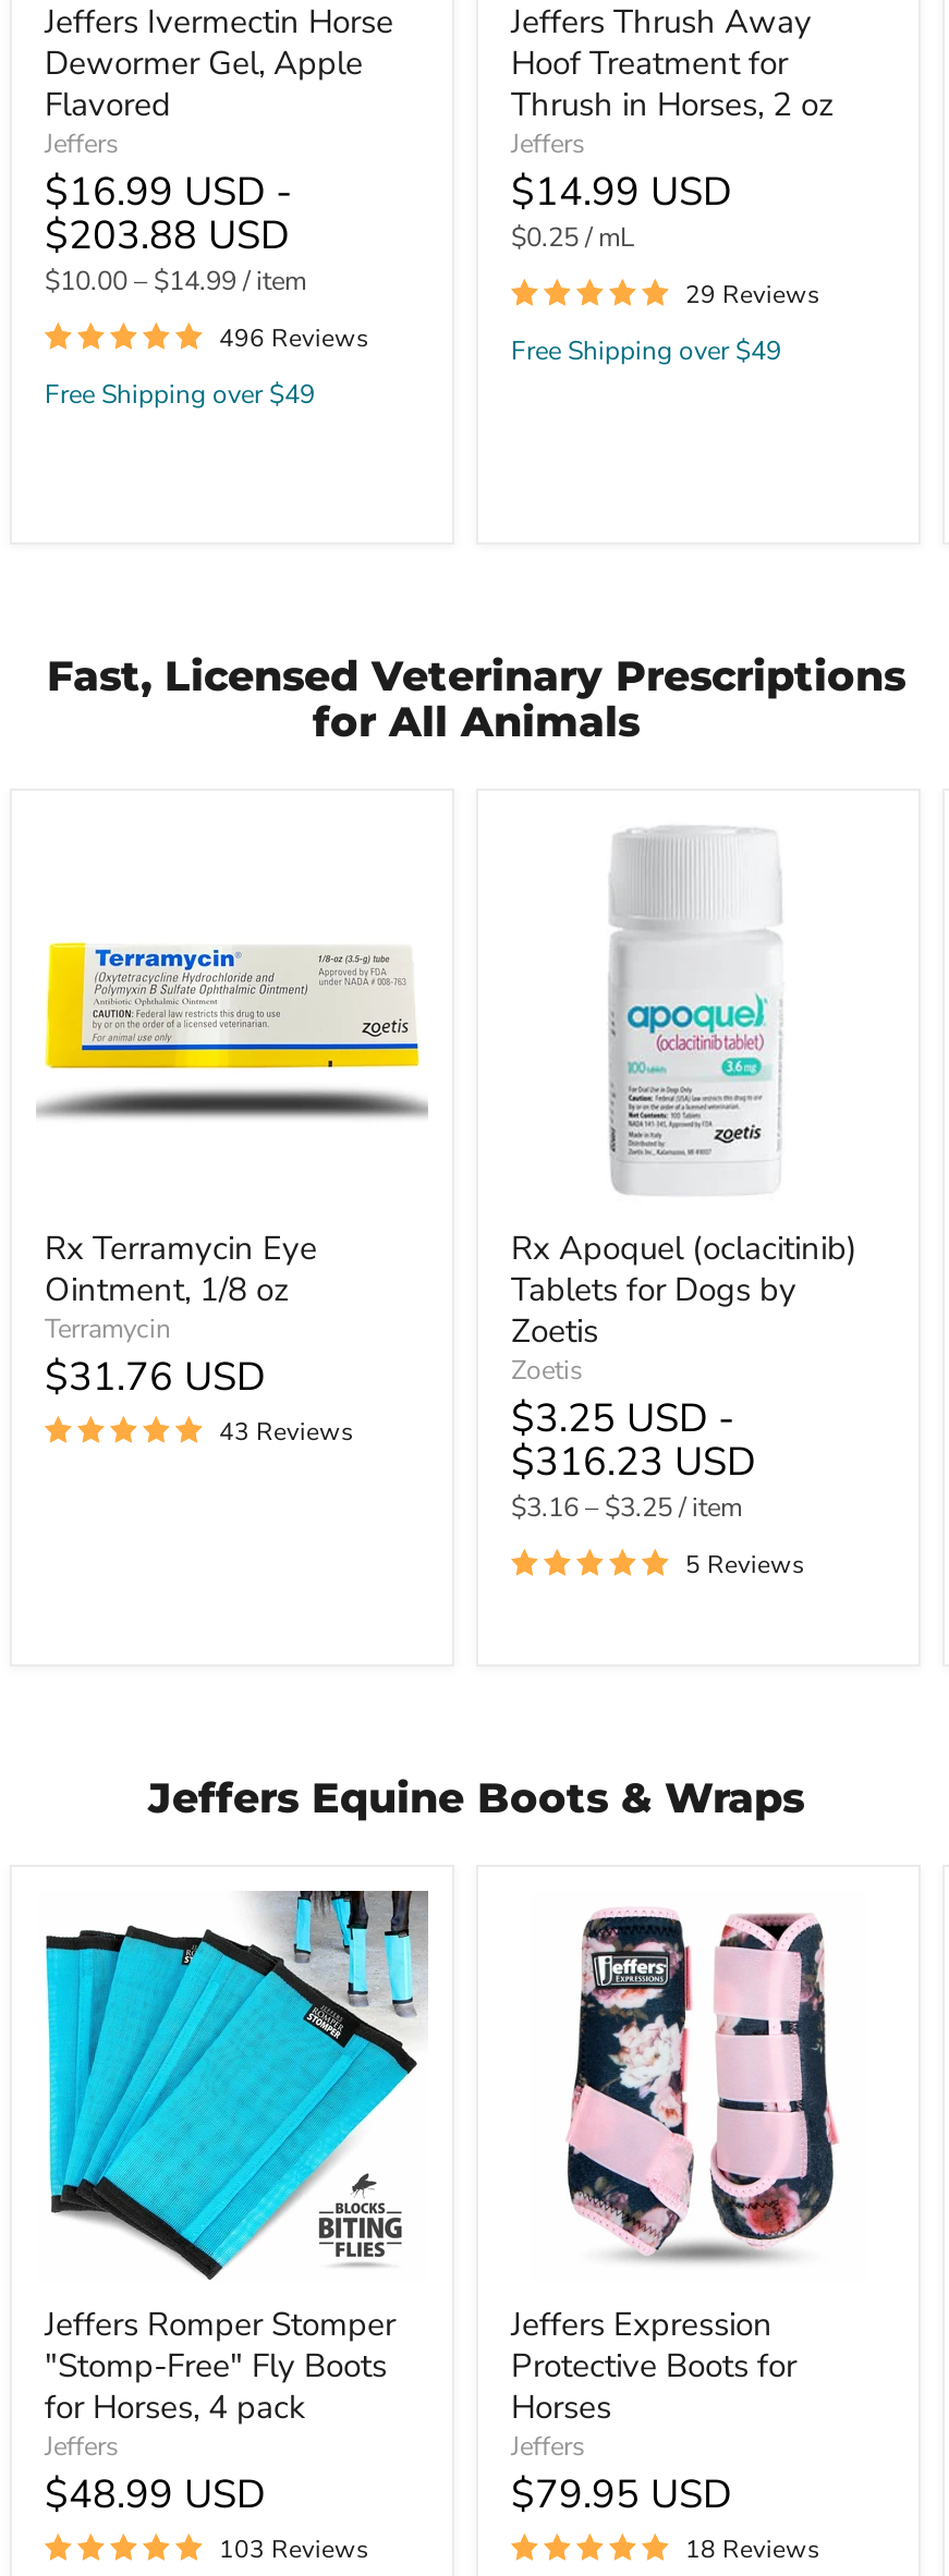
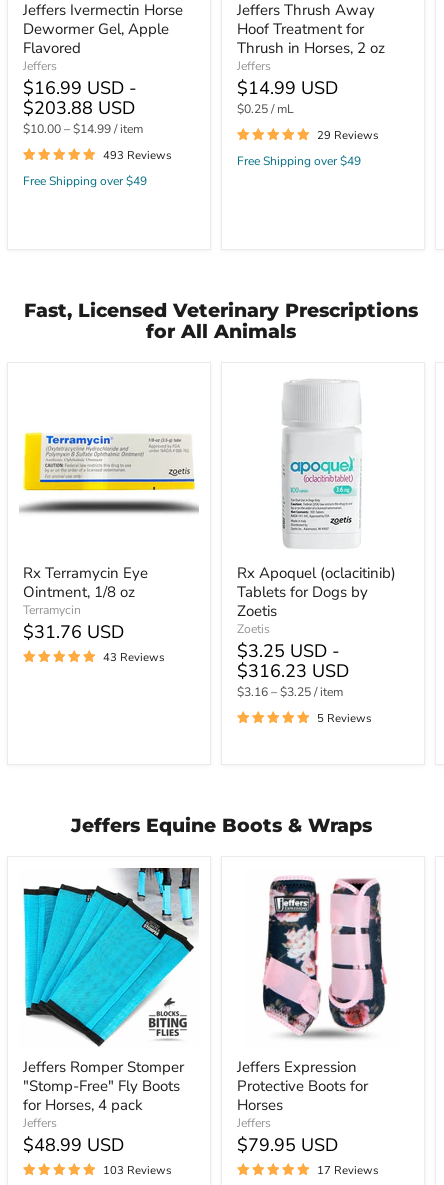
[219,322,369,354] 496 Reviews -> [103,148,172,163] 493 Reviews
[685,2533,820,2566] 18 Reviews -> [317,1163,379,1178] 17 Reviews

